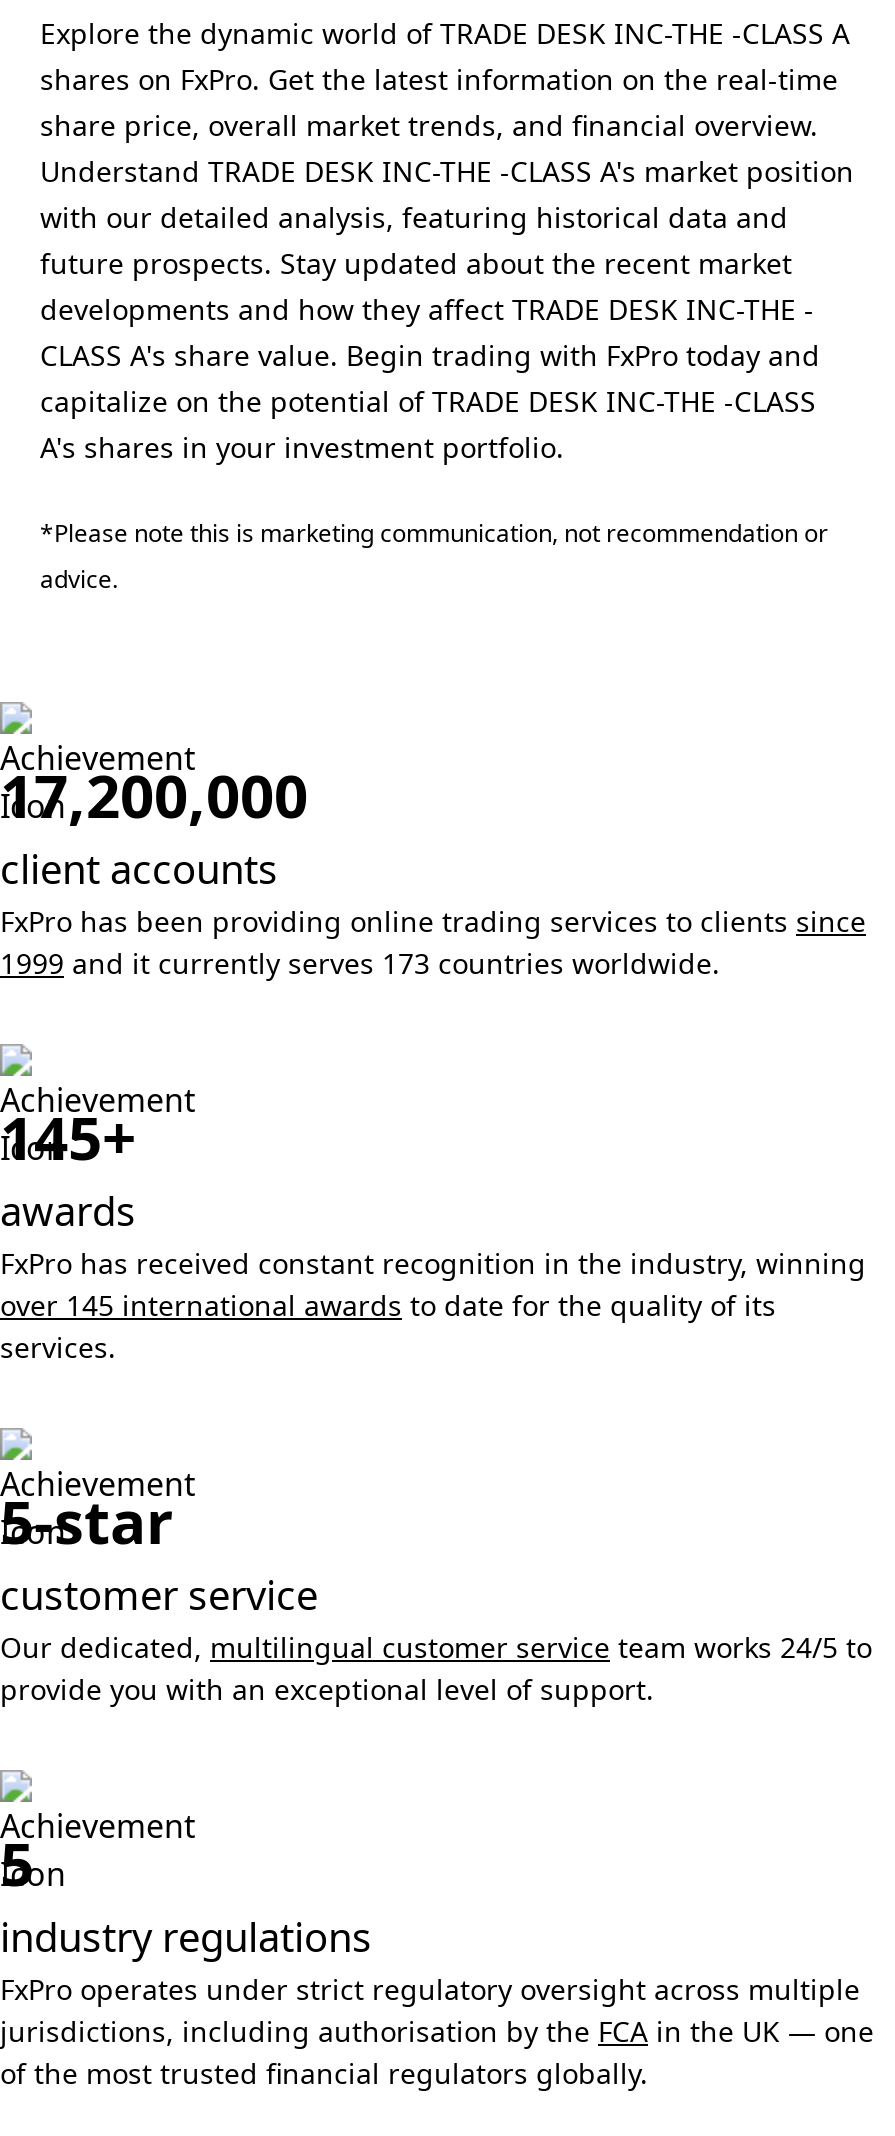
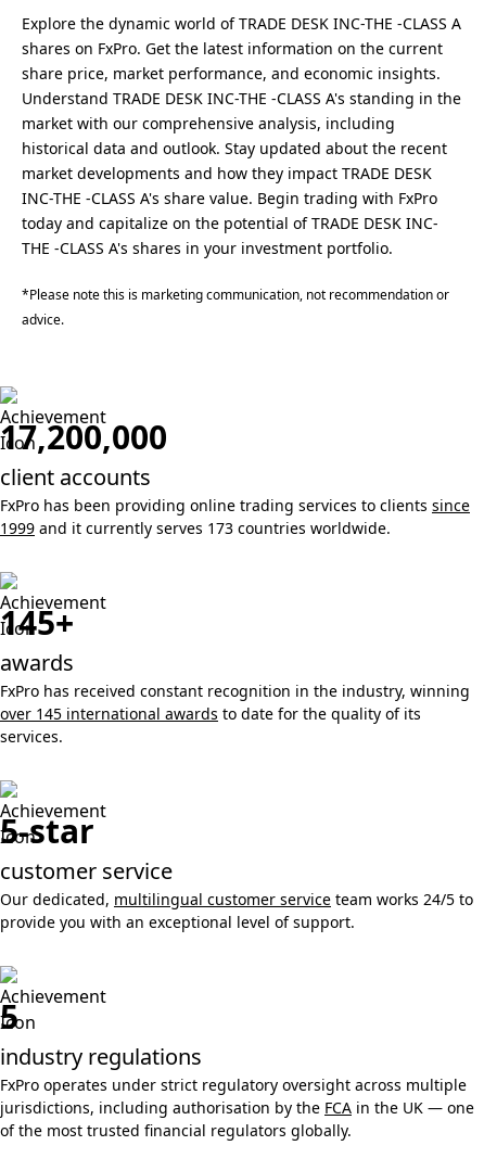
[40,60,854,466] shares on FxPro. Get the latest information on the real-time | share price, overall market trends, and financial overview. | Understand TRADE DESK INC-THE -CLASS A's market position | with our detailed analysis, featuring historical data and | future prospects. Stay updated about the recent market | developments and how they affect TRADE DESK INC-THE - | CLASS A's share value. Begin trading with FxPro today and | capitalize on the potential of TRADE DESK INC-THE -CLASS | A's shares in your investment portfolio. -> [22,38,461,258] shares on FxPro. Get the latest information on the current | share price, market performance, and economic insights. | Understand TRADE DESK INC-THE -CLASS A's standing in the | market with our comprehensive analysis, including | historical data and outlook. Stay updated about the recent | market developments and how they impact TRADE DESK | INC-THE -CLASS A's share value. Begin trading with FxPro | today and capitalize on the potential of TRADE DESK INC- | THE -CLASS A's shares in your investment portfolio.

